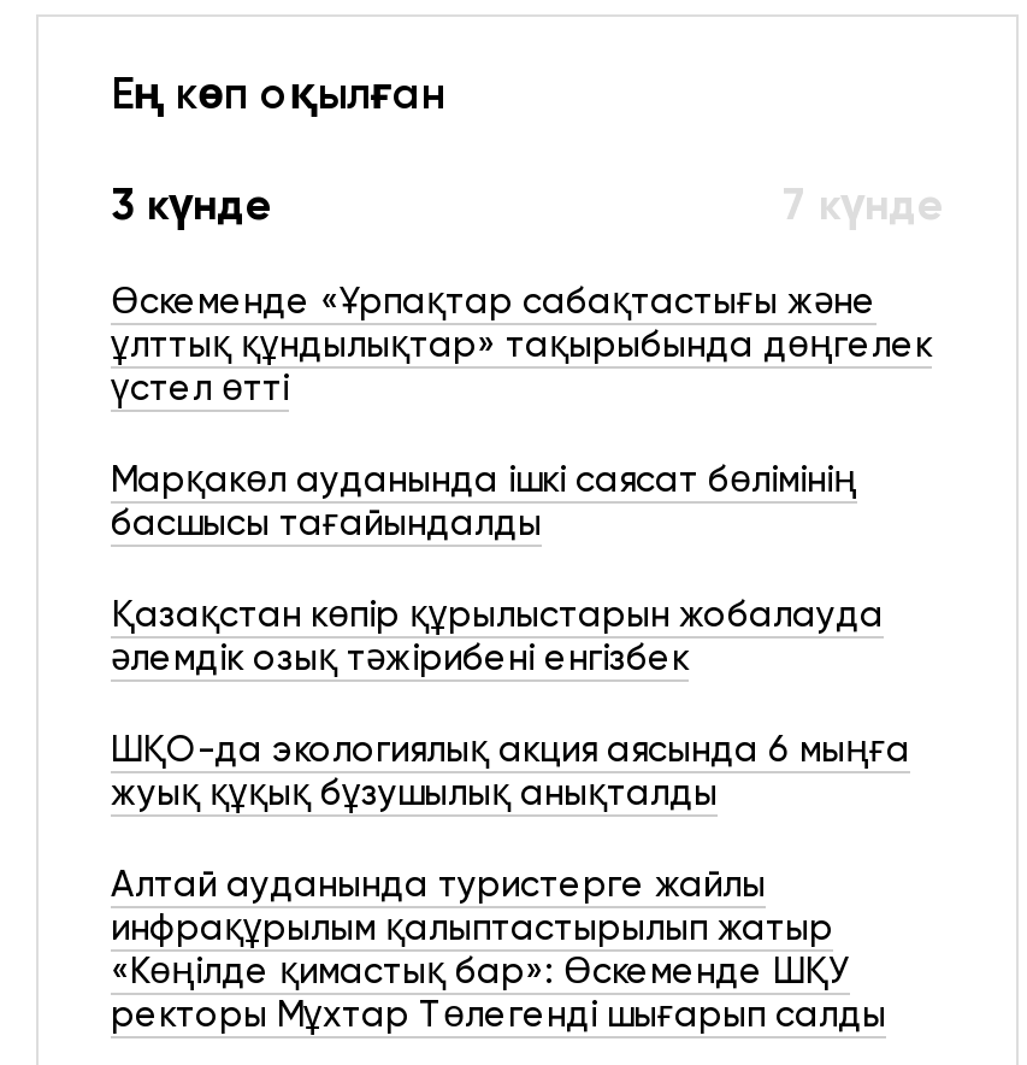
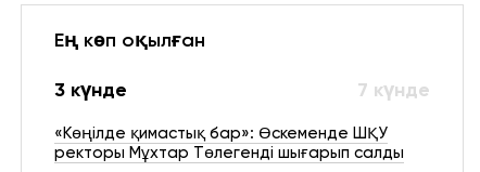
[111,280,932,949] Өскеменде «Ұрпақтар сабақтастығы және | ұлттық құндылықтар» тақырыбында дөңгелек | үстел өтті | Марқакөл ауданында ішкі саясат бөлімінің | басшысы тағайындалды | Қазақстан көпір құрылыстарын жобалауда | әлемдік озық тәжірибені енгізбек | ШҚО-да экологиялық акция аясында 6 мыңға | жуық құқық бұзушылық анықталды | Алтай ауданында туристерге жайлы | инфрақұрылым қалыптастырылып жатыр -> none

